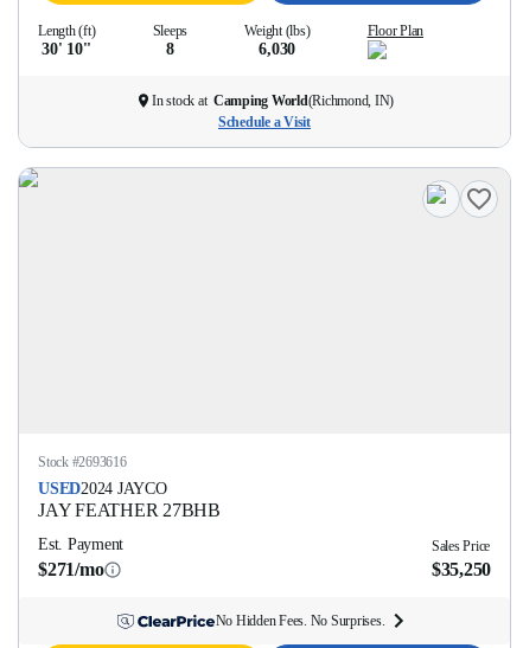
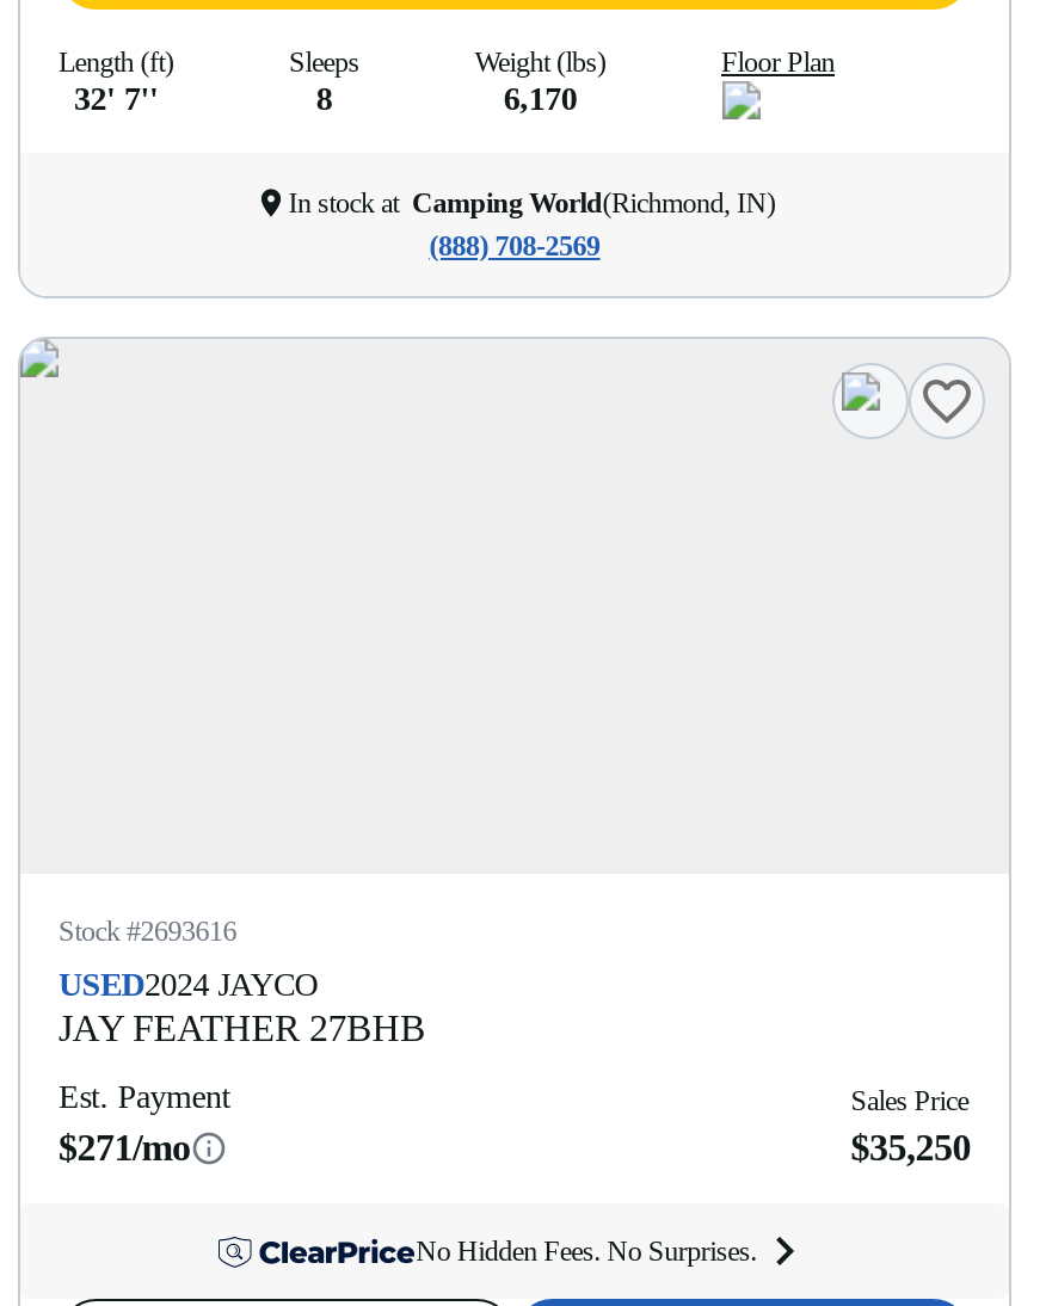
[42,40,91,58] 30' 10'' -> [74,81,158,117] 32' 7''
[259,40,295,58] 6,030 -> [504,81,577,117] 6,170
[218,114,311,130] Schedule a Visit -> [429,229,600,263] (888) 708-2569

